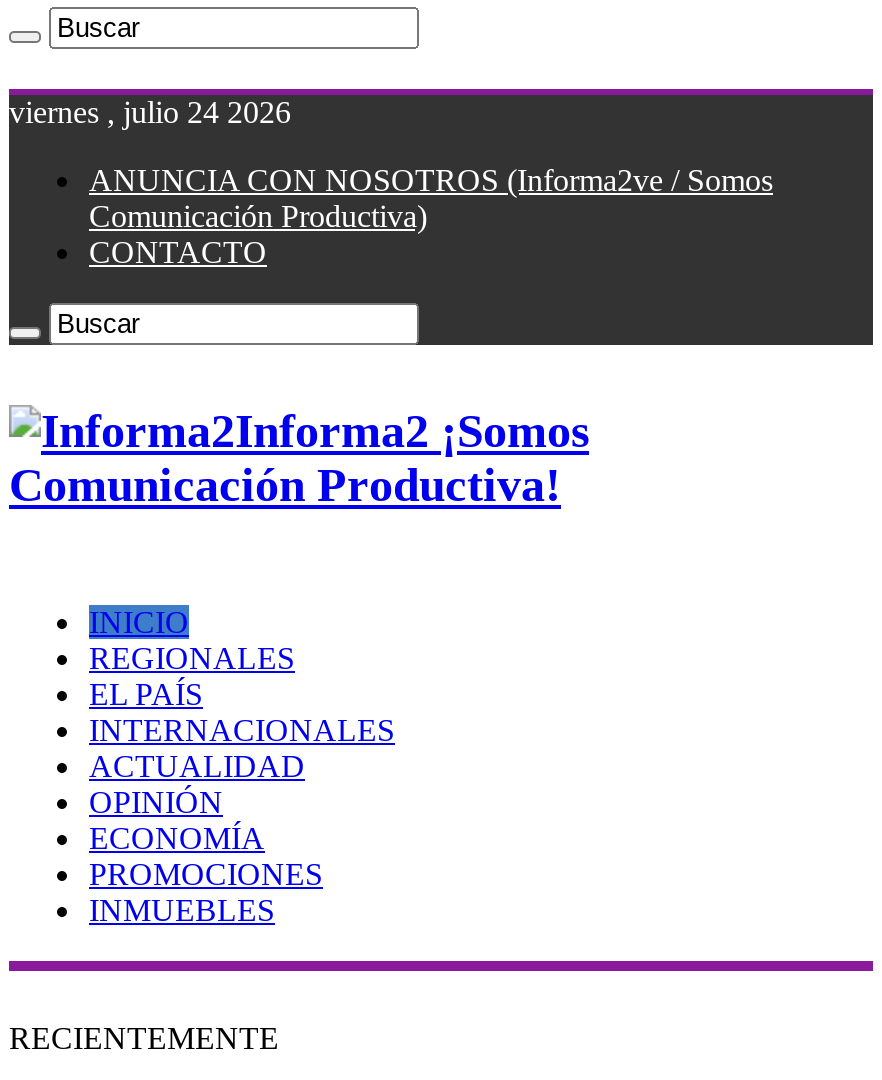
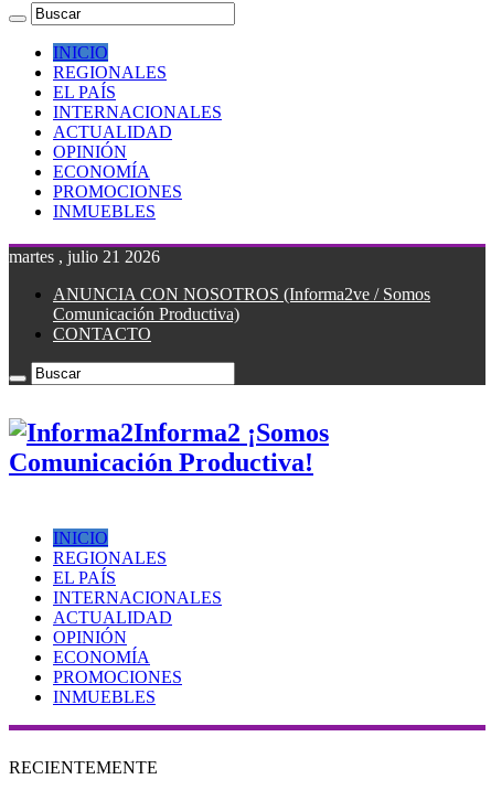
[9,95,291,129] viernes , julio 24 2026 -> [9,43,222,266] INICIO | REGIONALES | EL PAÍS | INTERNACIONALES | ACTUALIDAD | OPINIÓN | ECONOMÍA | PROMOCIONES | INMUEBLES | martes , julio 21 2026

